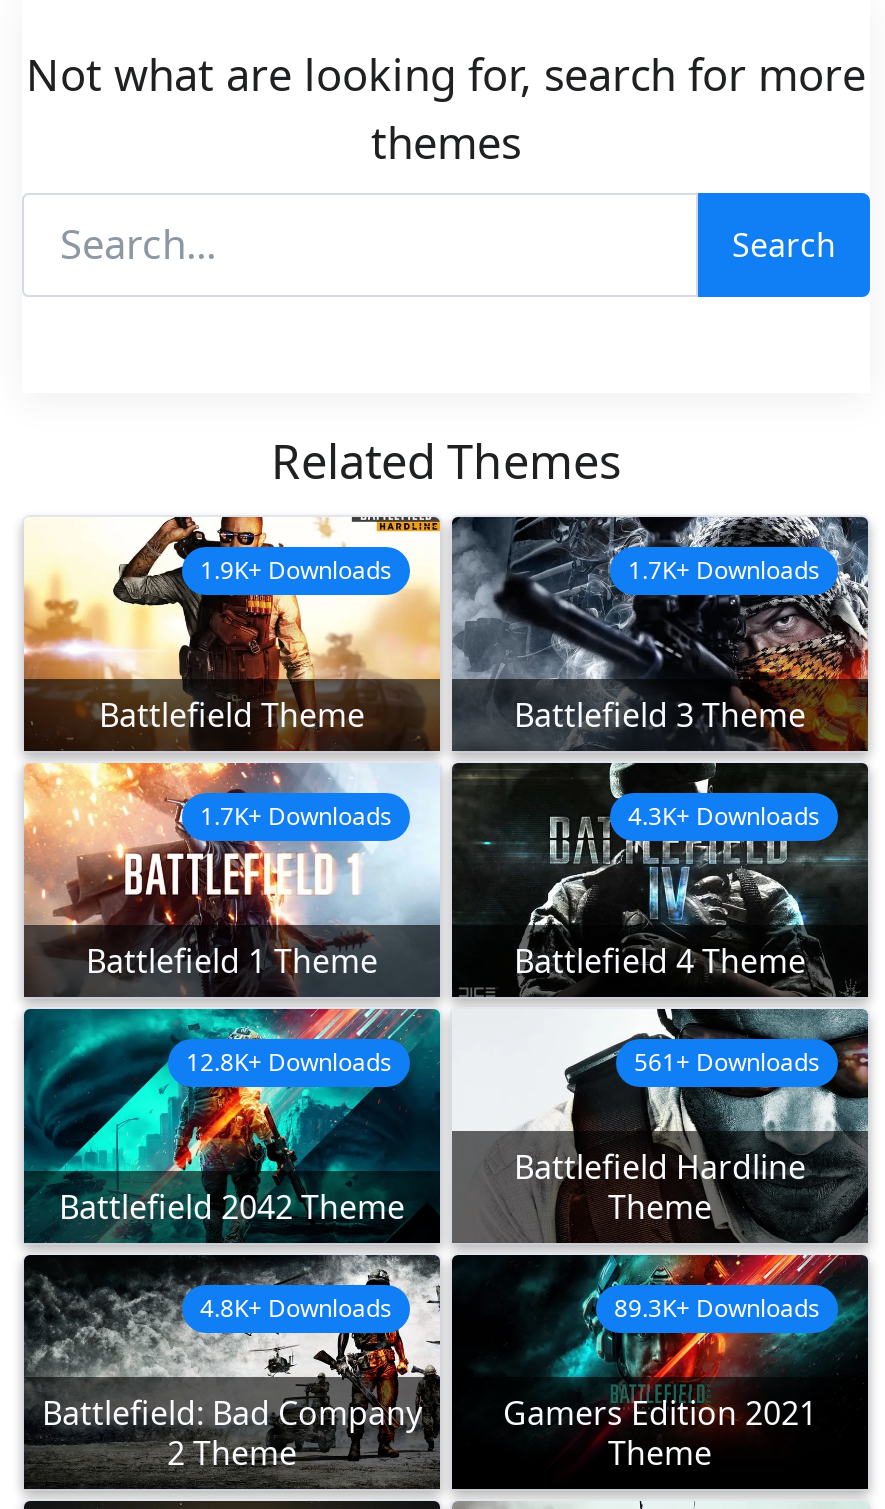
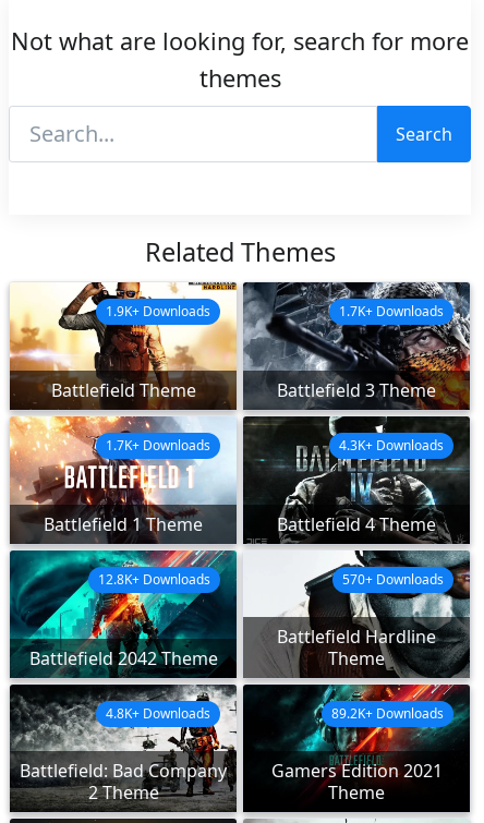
[634,1046,820,1080] 561+ Downloads -> [342,570,444,589] 570+ Downloads
[614,1292,820,1326] 89.3K+ Downloads -> [331,705,444,723] 89.2K+ Downloads

